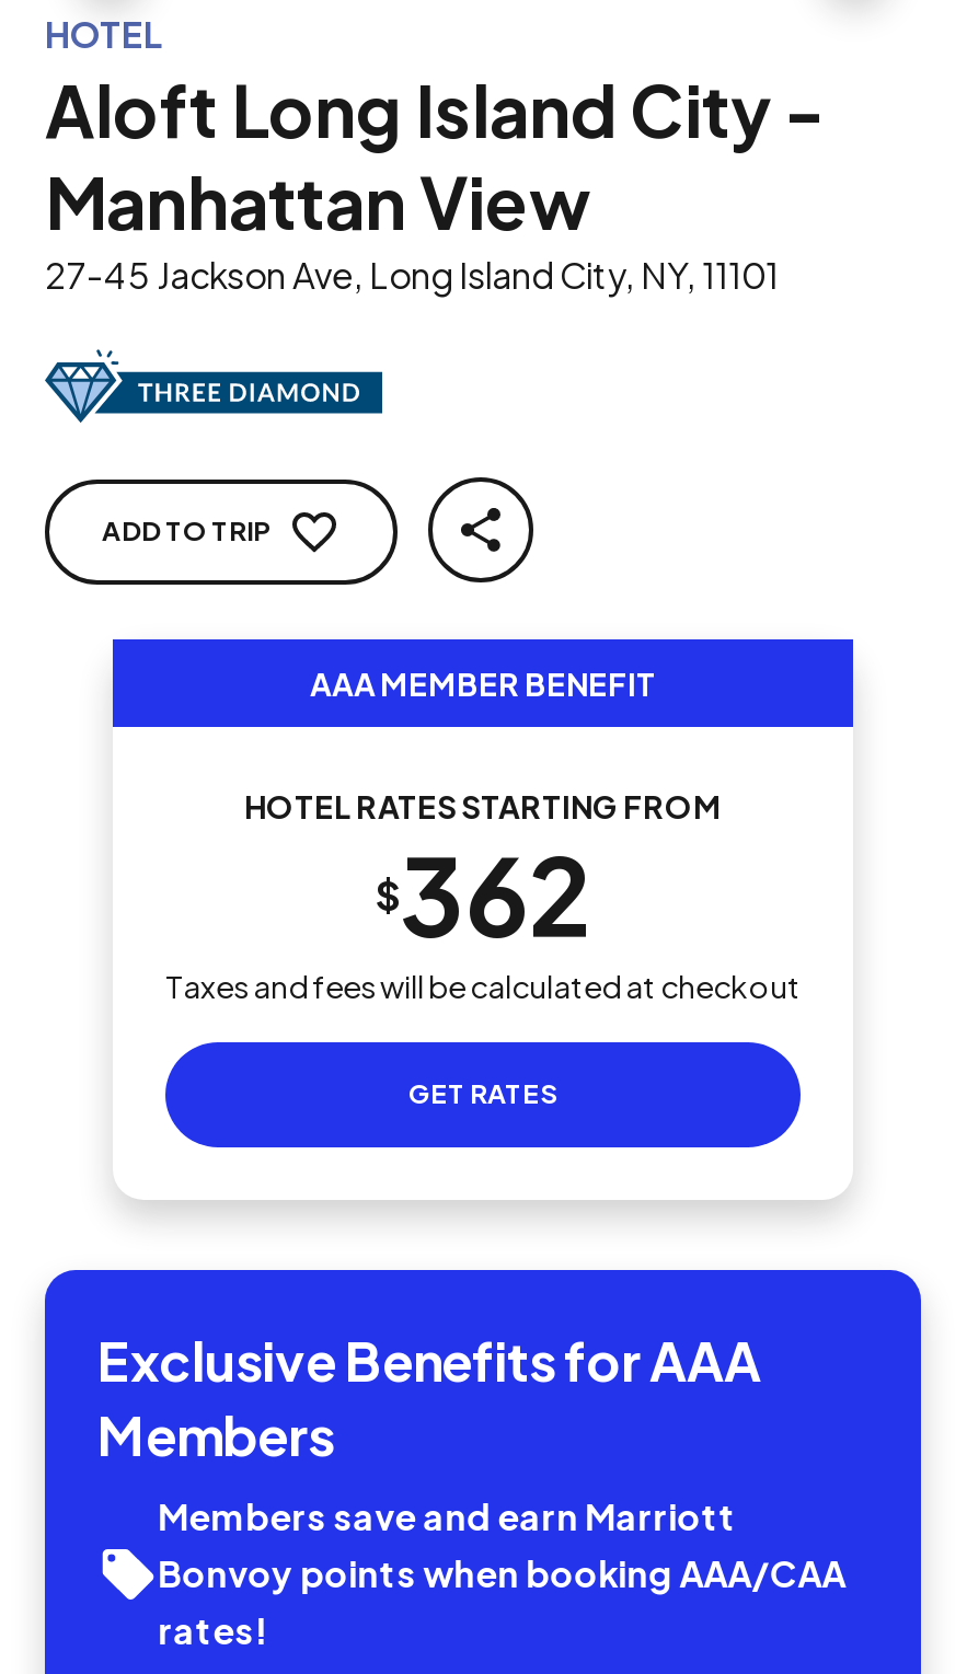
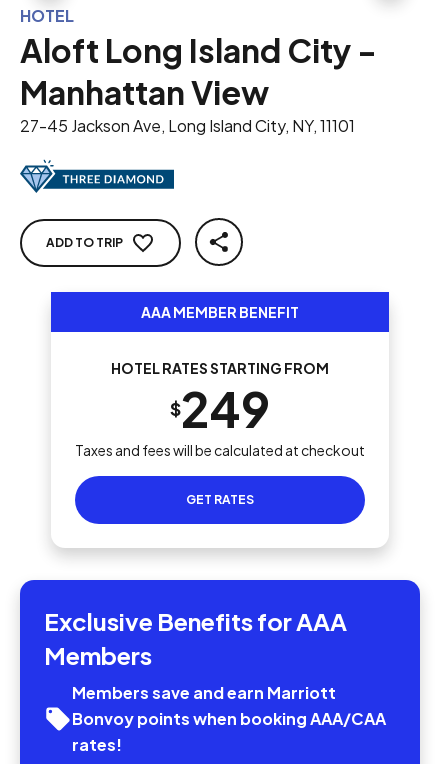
[376,828,590,961] $362 -> [170,378,270,439] $249

